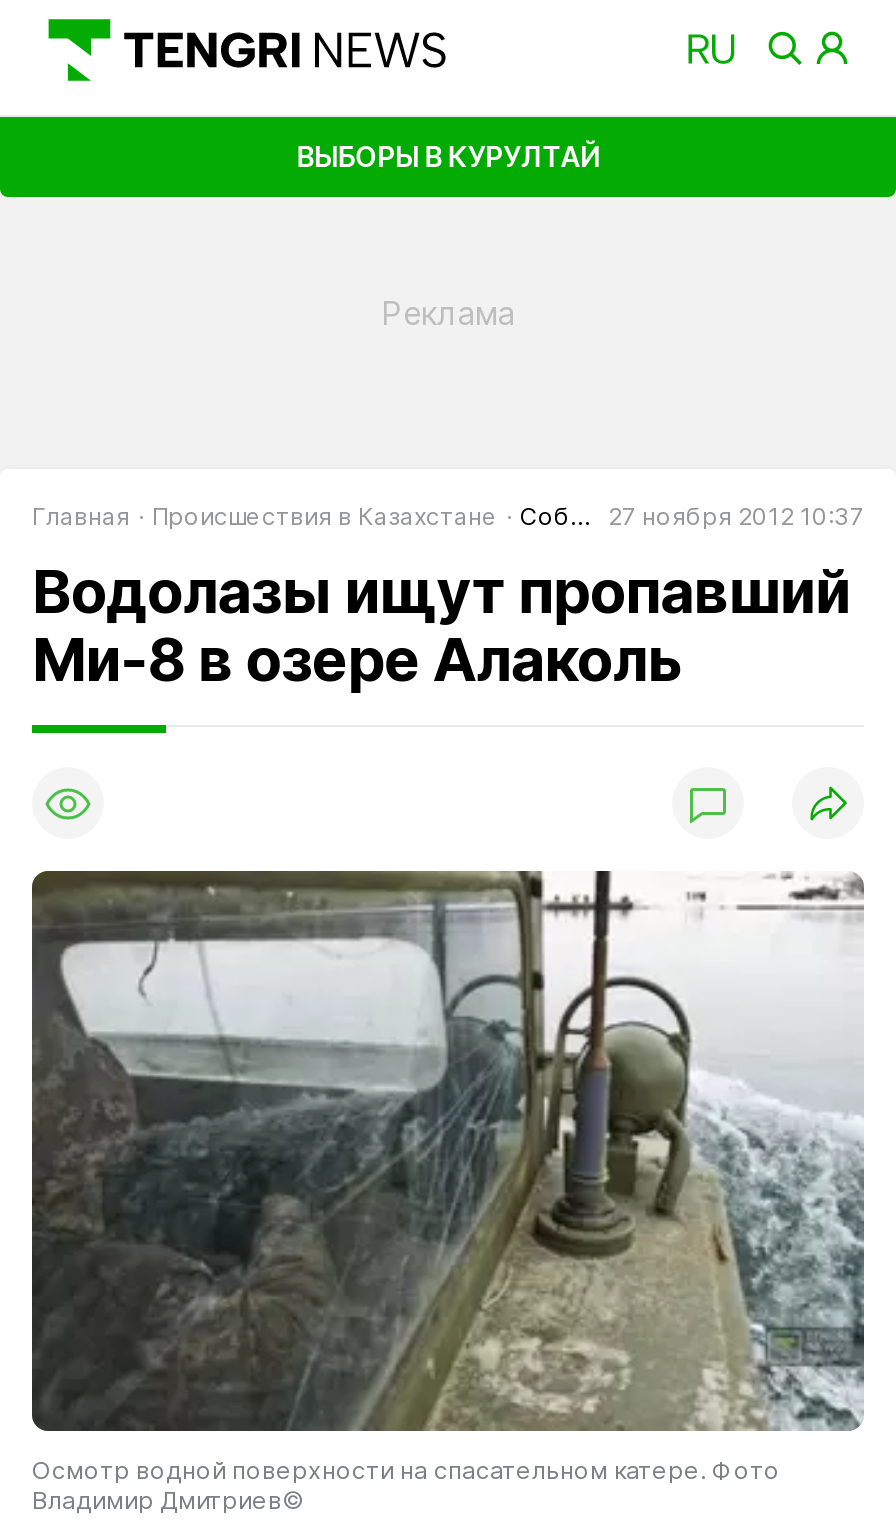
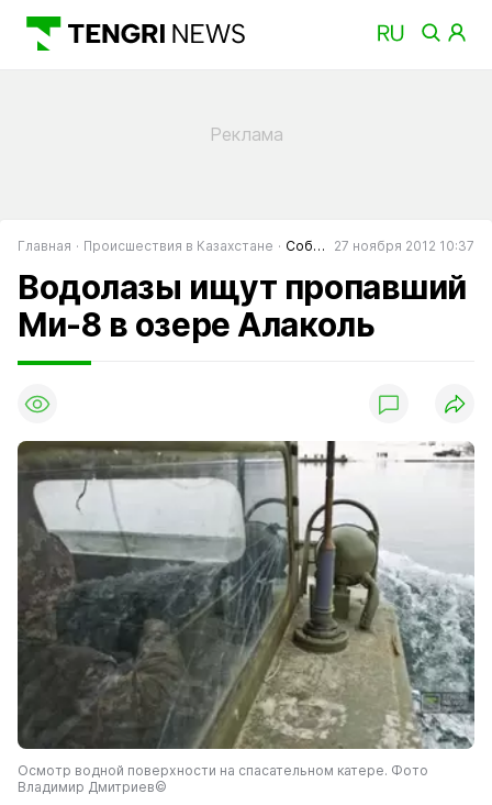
[296,138,600,172] ВЫБОРЫ В КУРУЛТАЙ -> none

